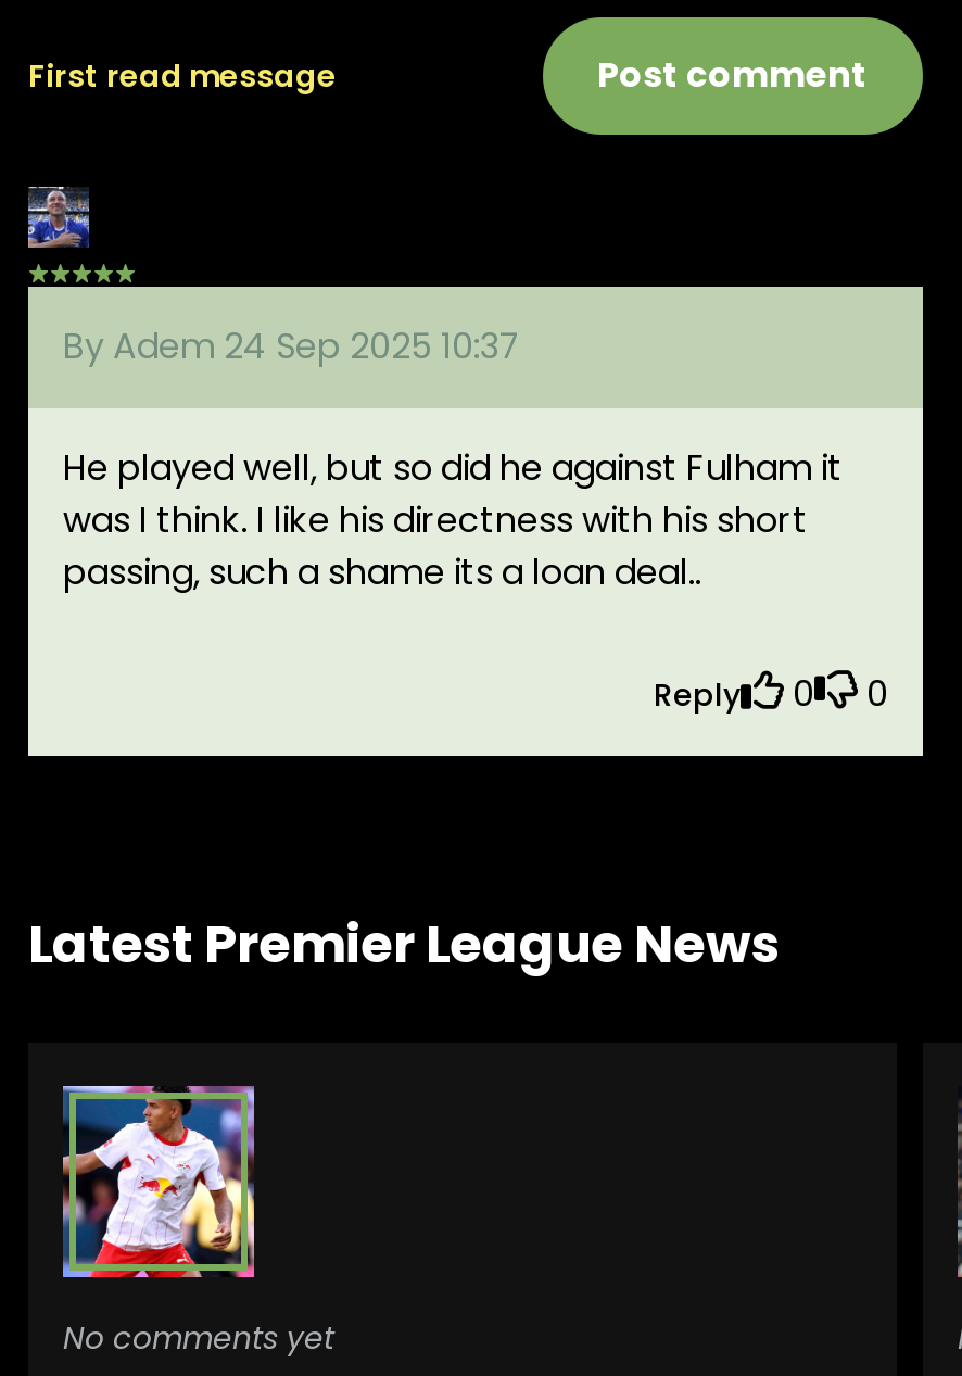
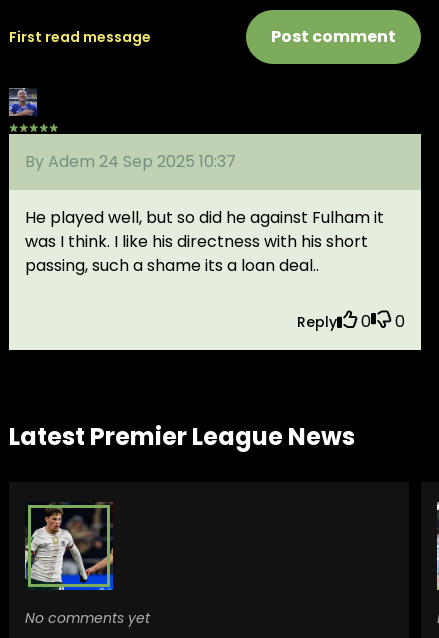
[61,1084,256,1279] [image] -> [25,502,114,591] [image]

